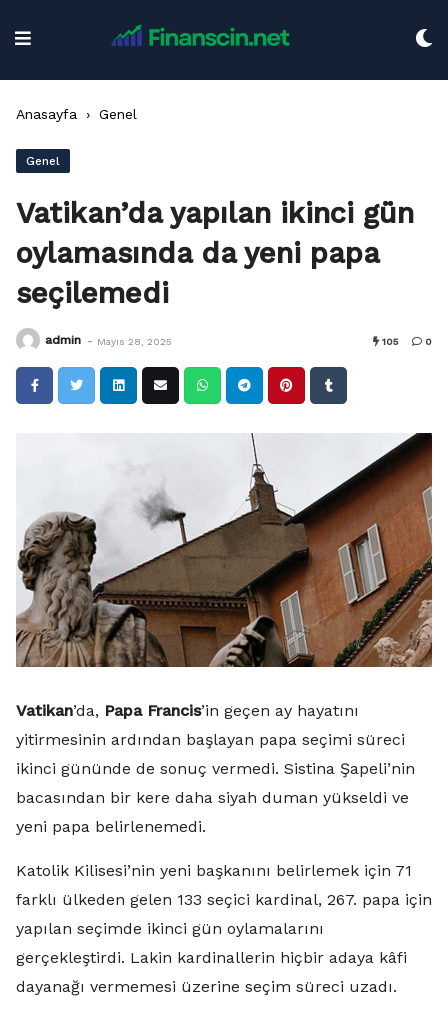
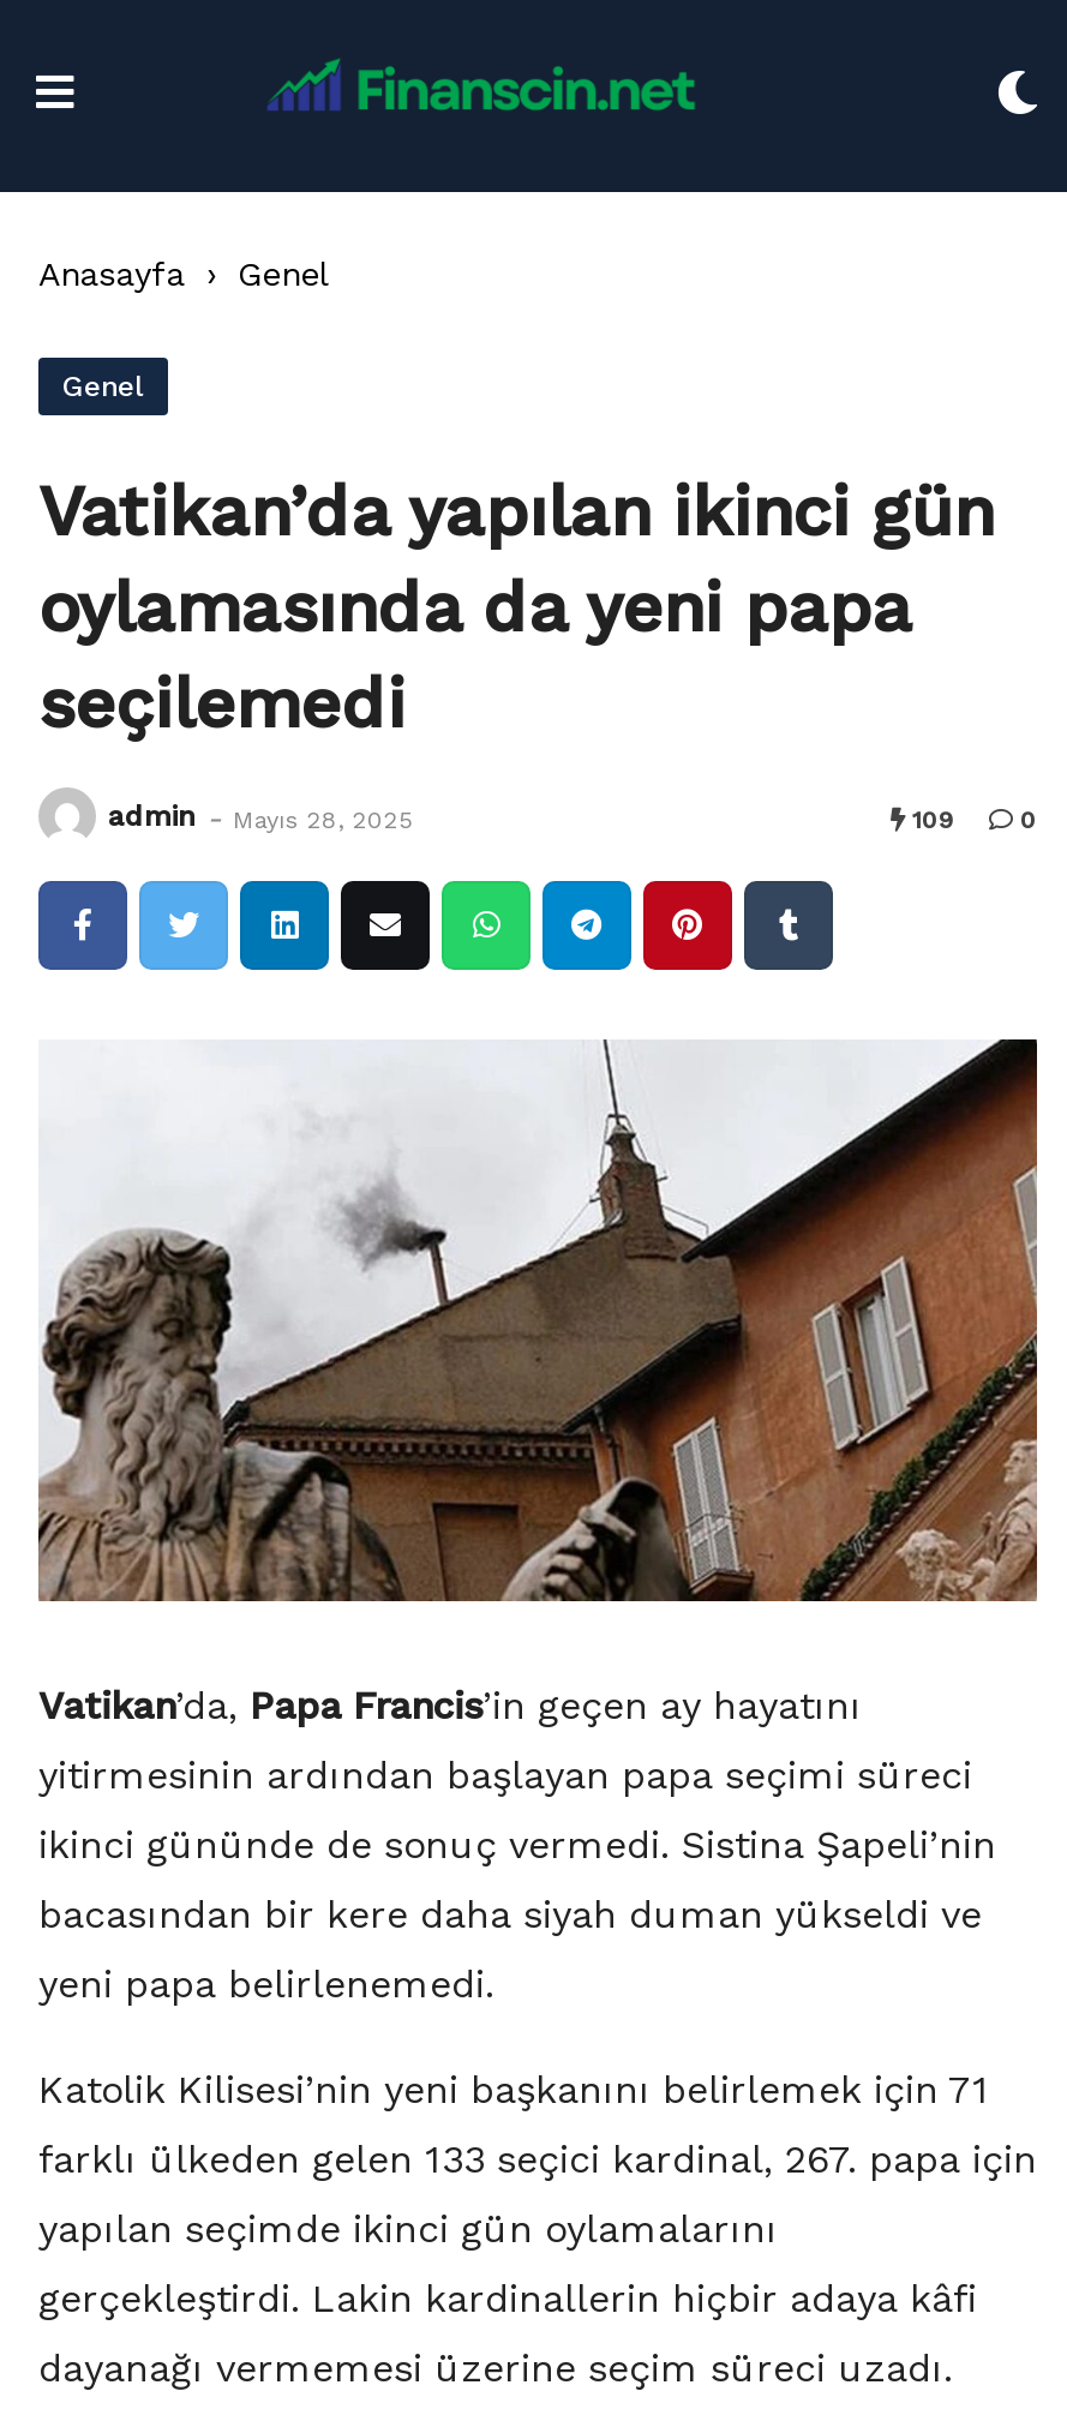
[379,335,398,346] 105 -> [905,805,955,832] 109

